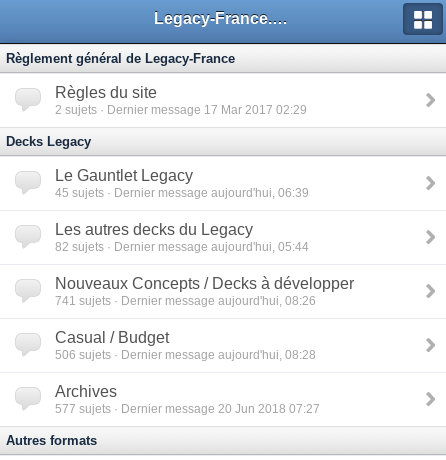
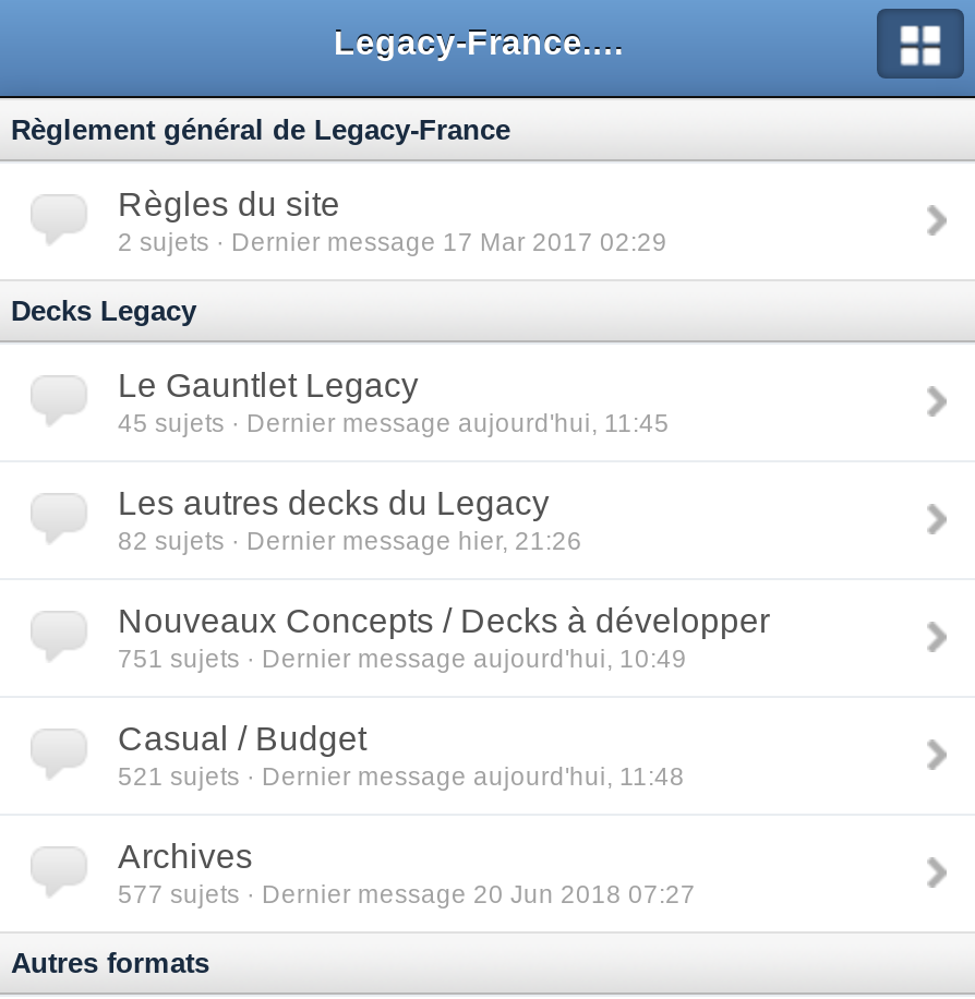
[55,186,309,199] 45 sujets · Dernier message aujourd'hui, 06:39 -> [118,408,670,436] 45 sujets · Dernier message aujourd'hui, 11:45
[55,240,309,253] 82 sujets · Dernier message aujourd'hui, 05:44 -> [118,526,582,554] 82 sujets · Dernier message hier, 21:26
[55,294,316,307] 741 sujets · Dernier message aujourd'hui, 08:26 -> [118,643,687,672] 751 sujets · Dernier message aujourd'hui, 10:49
[55,348,316,361] 506 sujets · Dernier message aujourd'hui, 08:28 -> [118,761,685,790] 521 sujets · Dernier message aujourd'hui, 11:48

